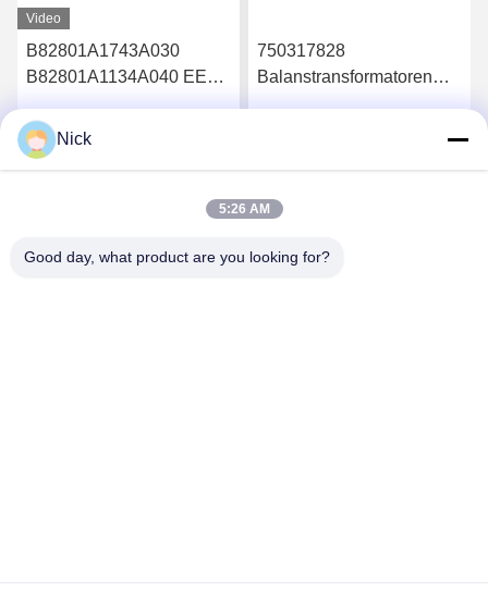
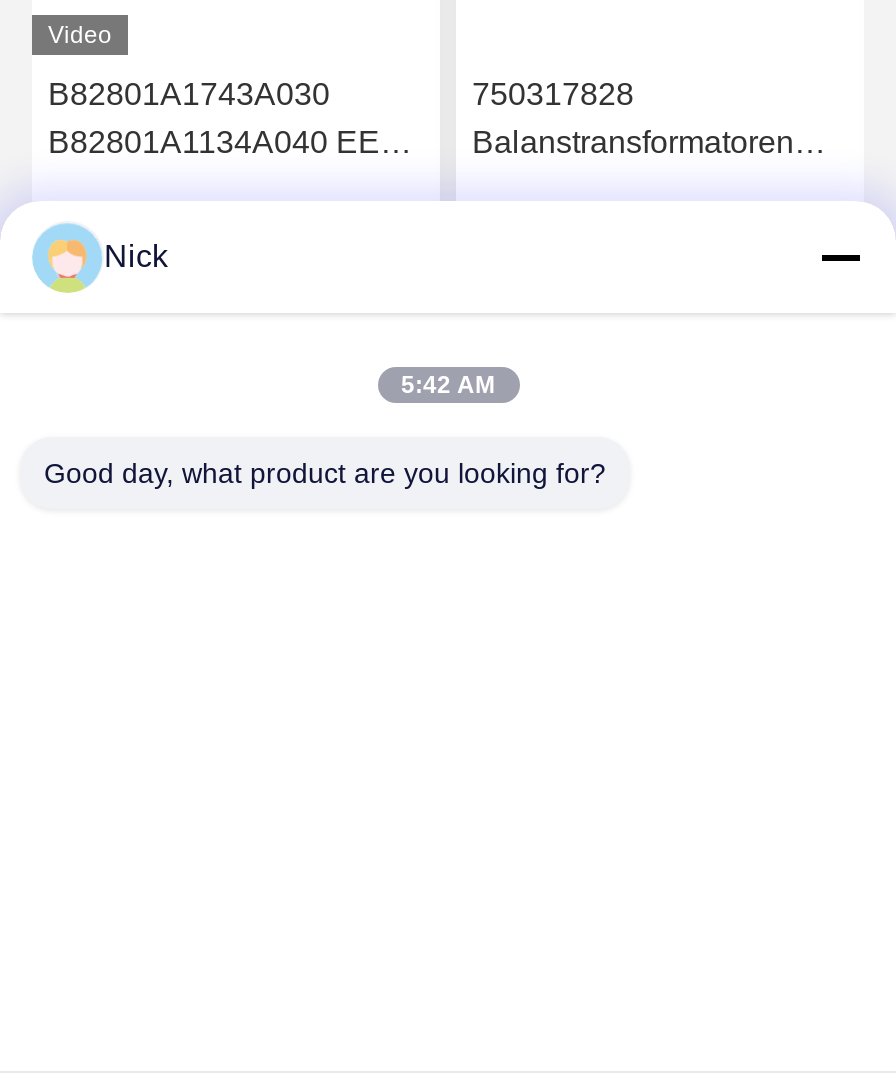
[218,201,270,217] 5:26 AM -> [401,371,495,399] 5:42 AM

